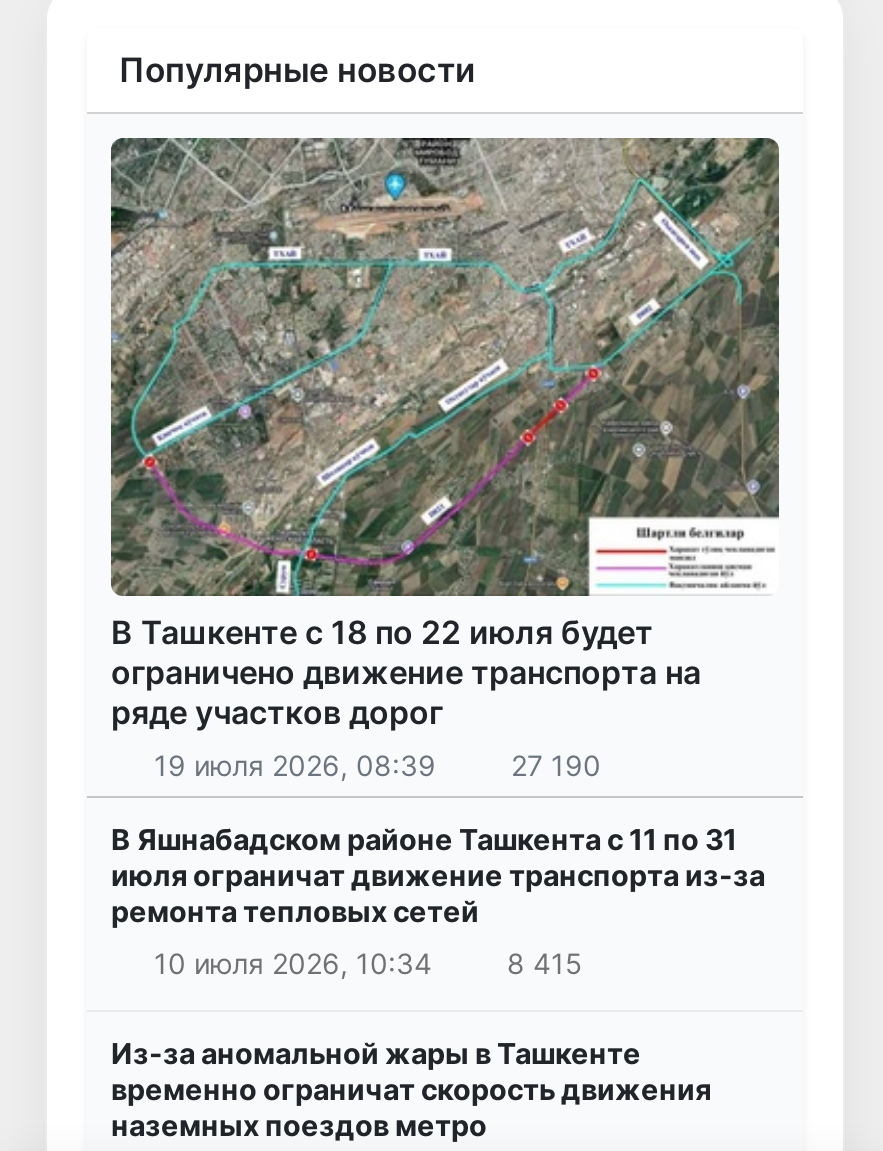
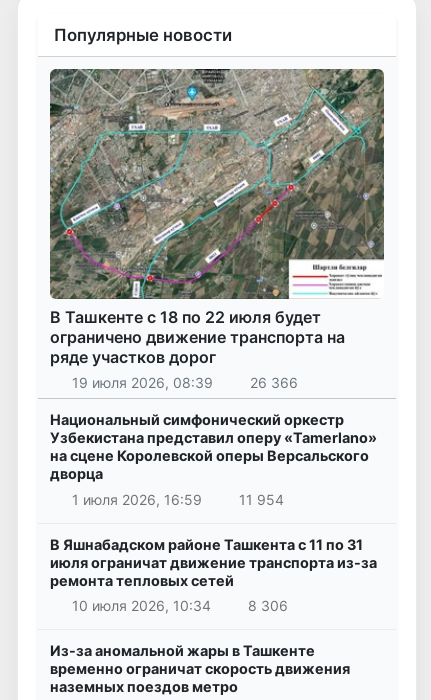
[511,748,601,782] 27 190 -> [50,374,377,508] 26 366 | Национальный симфонический оркестр | Узбекистана представил оперу «Tamerlano» | на сцене Королевской оперы Версальского | дворца | 1 июля 2026, 16:59 | 11 954
[507,945,583,979] 8 415 -> [248,597,288,614] 8 306

